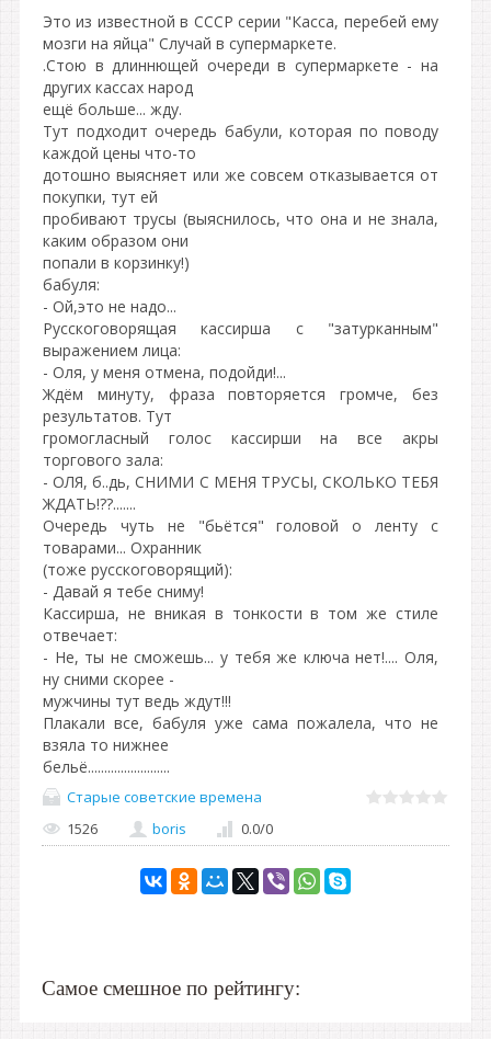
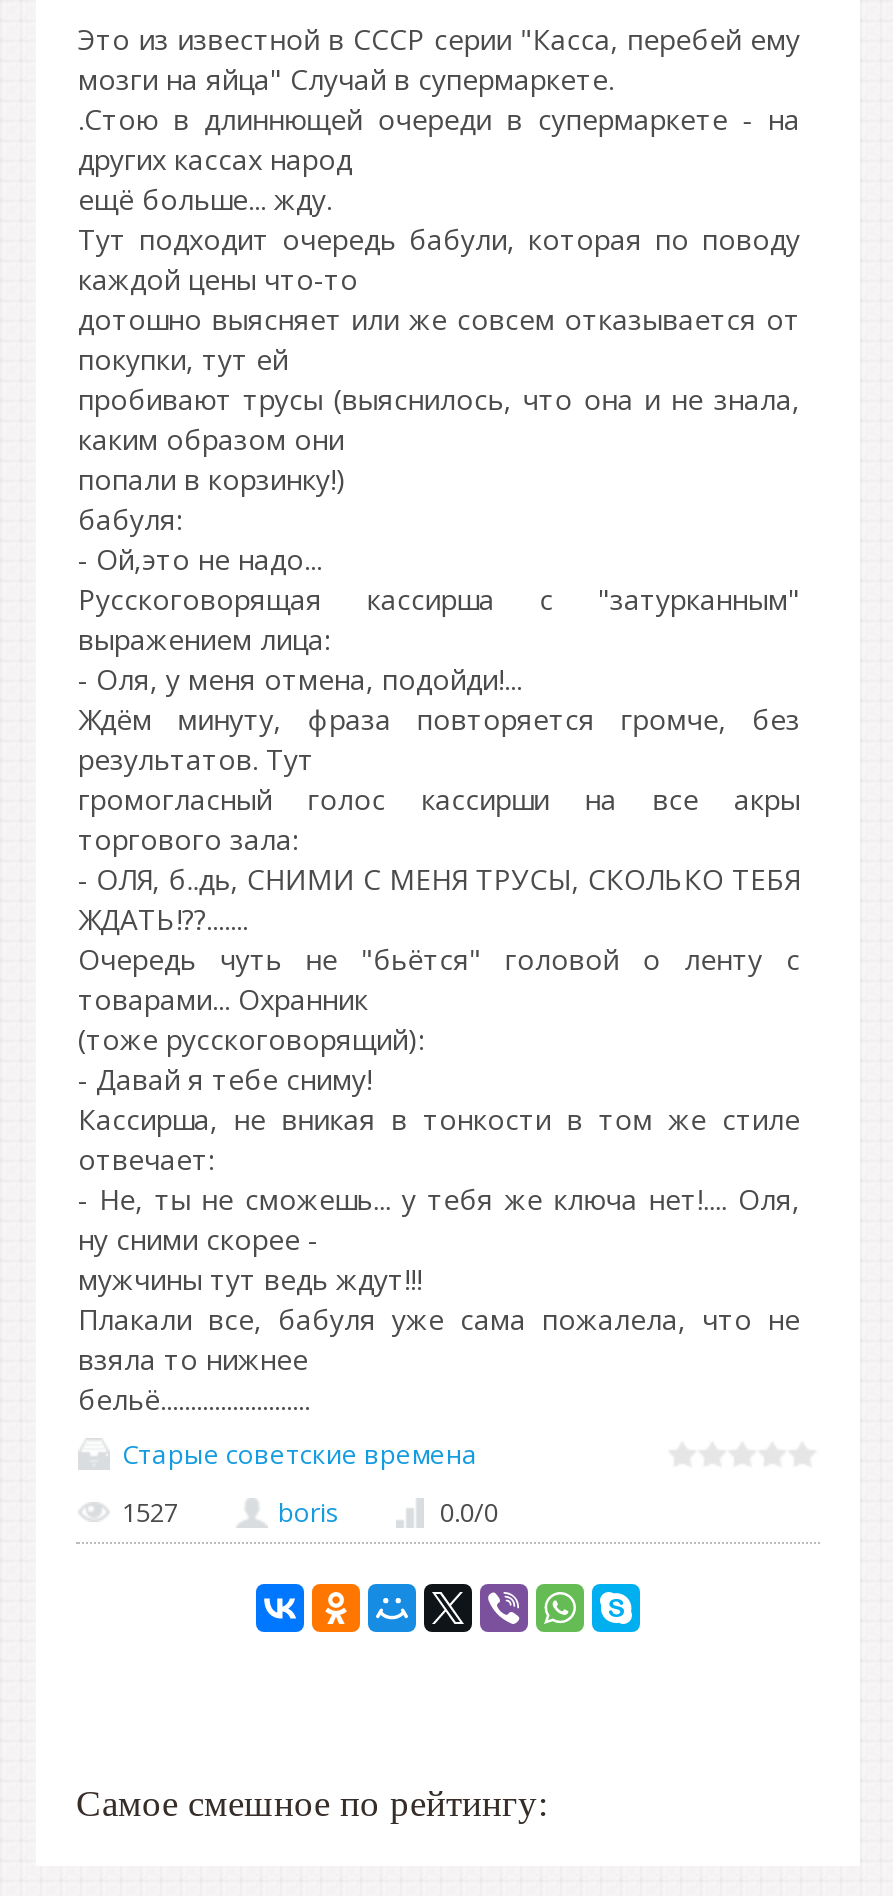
[67,819,98,838] 1526 -> [122,1494,178,1530] 1527

